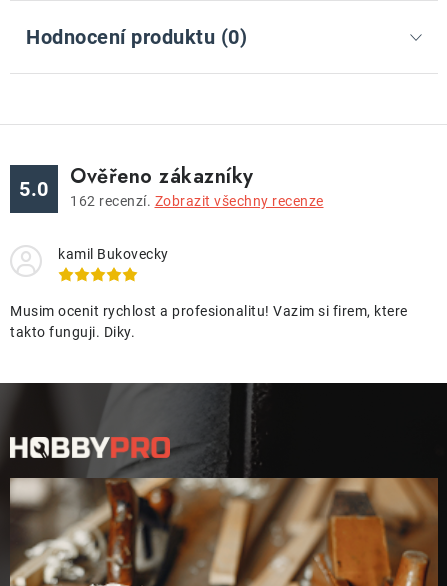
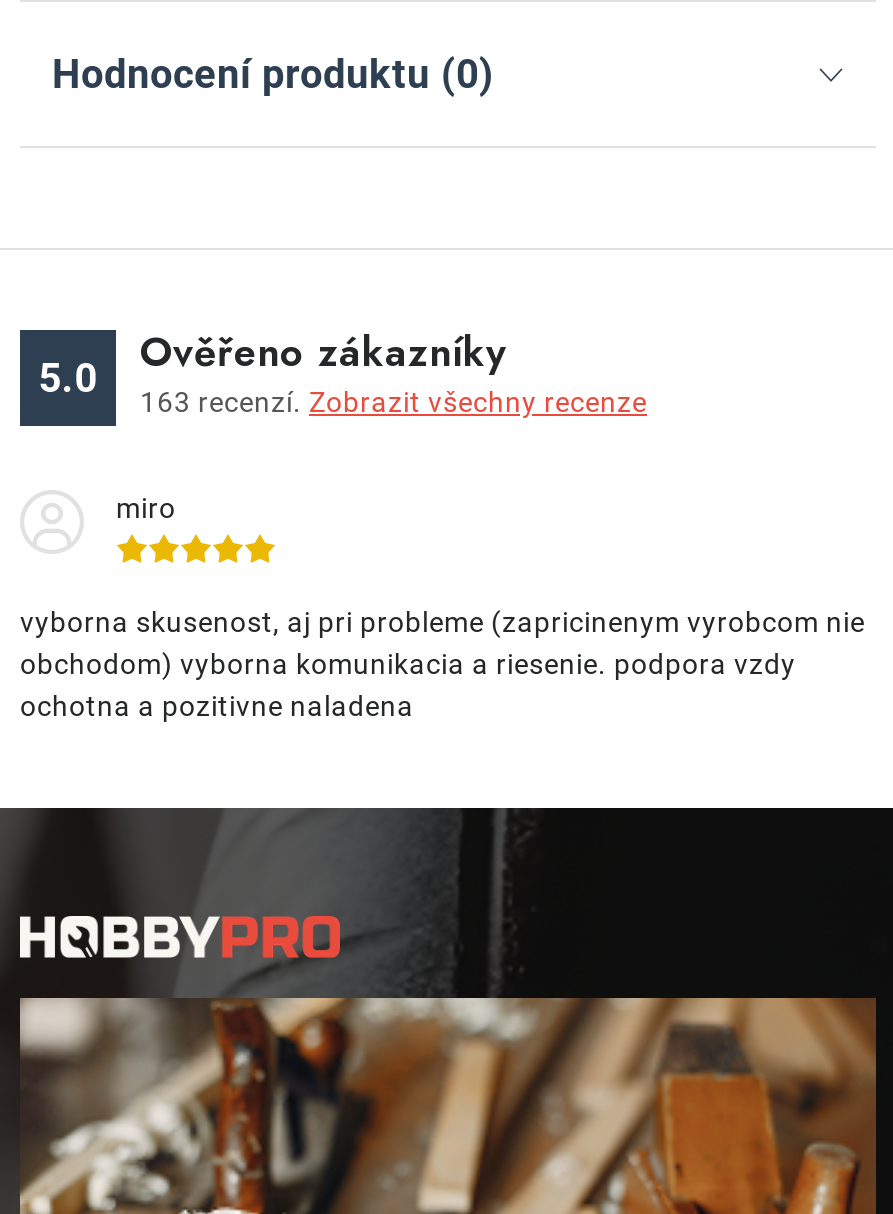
[70,193,323,209] 162 recenzí. Zobrazit všechny recenze -> [140,387,647,419] 163 recenzí. Zobrazit všechny recenze
[58,246,168,262] kamil Bukovecky -> [116,493,176,525] miro
[10,303,407,340] Musim ocenit rychlost a profesionalitu! Vazim si firem, ktere | takto funguji. Diky. -> [20,607,865,723] vyborna skusenost, aj pri probleme (zapricinenym vyrobcom nie | obchodom) vyborna komunikacia a riesenie. podpora vzdy | ochotna a pozitivne naladena

